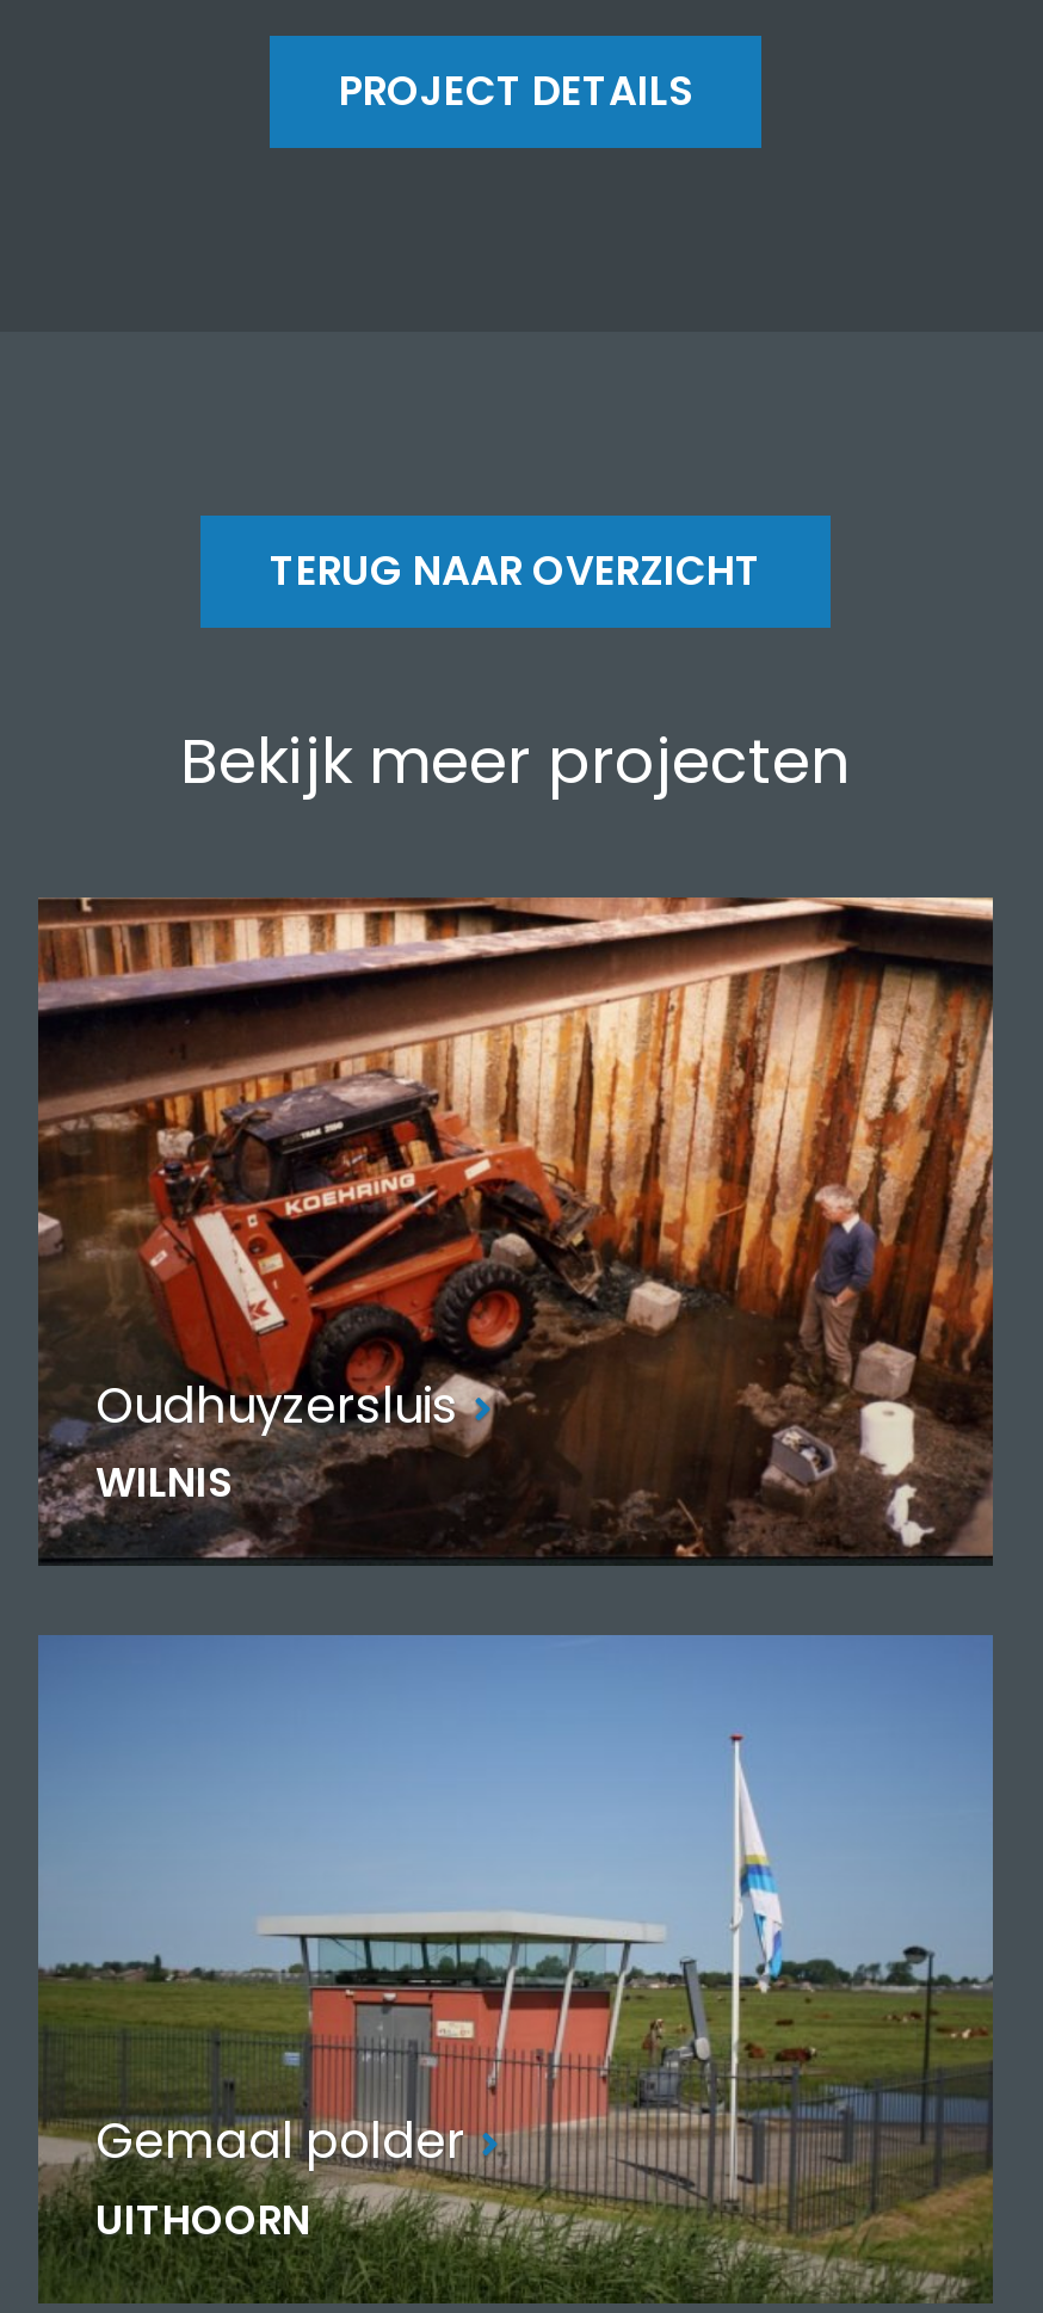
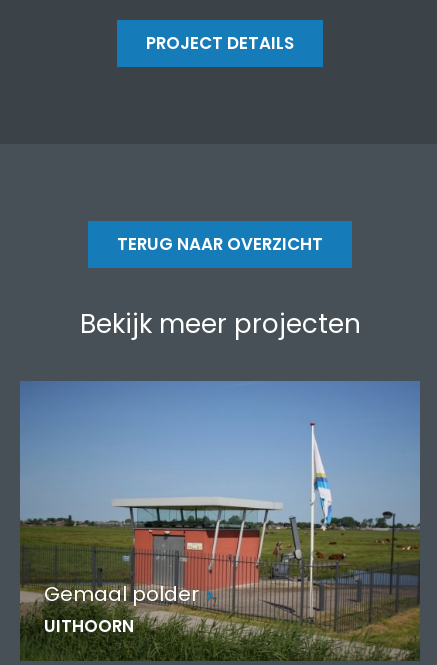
[38,895,995,1566] [image] | Oudhuyzersluis | WILNIS -> none

